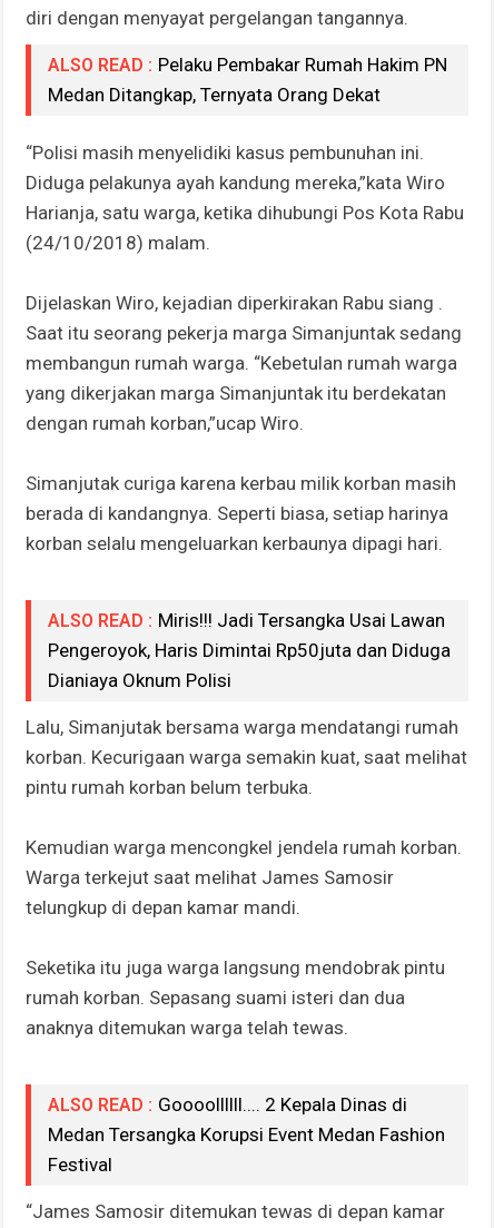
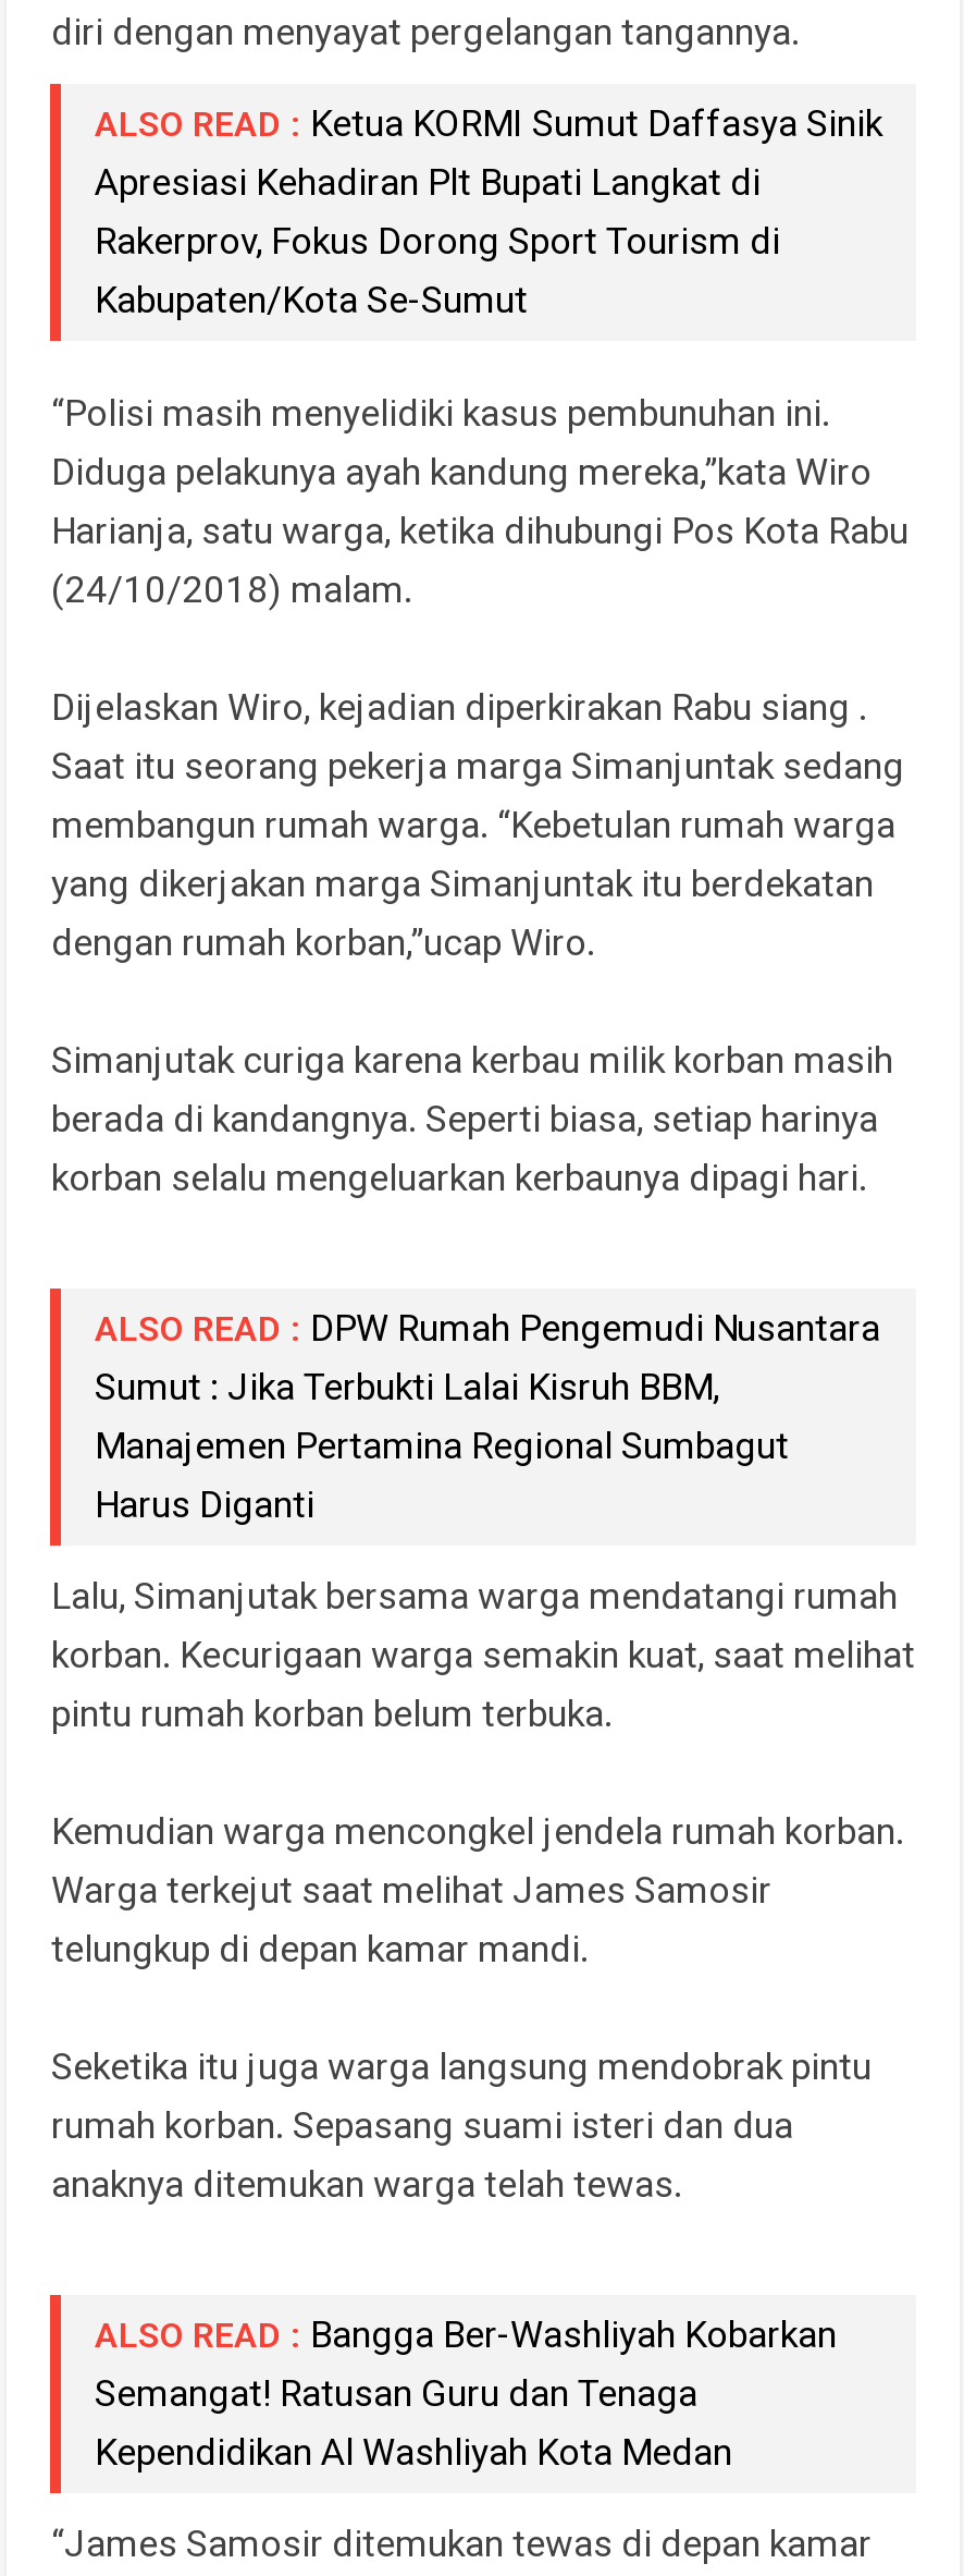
[48,53,448,106] ALSO READ : Pelaku Pembakar Rumah Hakim PN | Medan Ditangkap, Ternyata Orang Dekat -> [95,101,882,321] ALSO READ : Ketua KORMI Sumut Daffasya Sinik | Apresiasi Kehadiran Plt Bupati Langkat di | Rakerprov, Fokus Dorong Sport Tourism di | Kabupaten/Kota Se-Sumut
[48,609,451,691] ALSO READ : Miris!!! Jadi Tersangka Usai Lawan | Pengeroyok, Haris Dimintai Rp50juta dan Diduga | Dianiaya Oknum Polisi -> [95,1306,880,1526] ALSO READ : DPW Rumah Pengemudi Nusantara | Sumut : Jika Terbukti Lalai Kisruh BBM, | Manajemen Pertamina Regional Sumbagut | Harus Diganti
[48,1093,446,1176] ALSO READ : Goooollllll.... 2 Kepala Dinas di | Medan Tersangka Korupsi Event Medan Fashion | Festival -> [95,2312,837,2473] ALSO READ : Bangga Ber-Washliyah Kobarkan | Semangat! Ratusan Guru dan Tenaga | Kependidikan Al Washliyah Kota Medan

